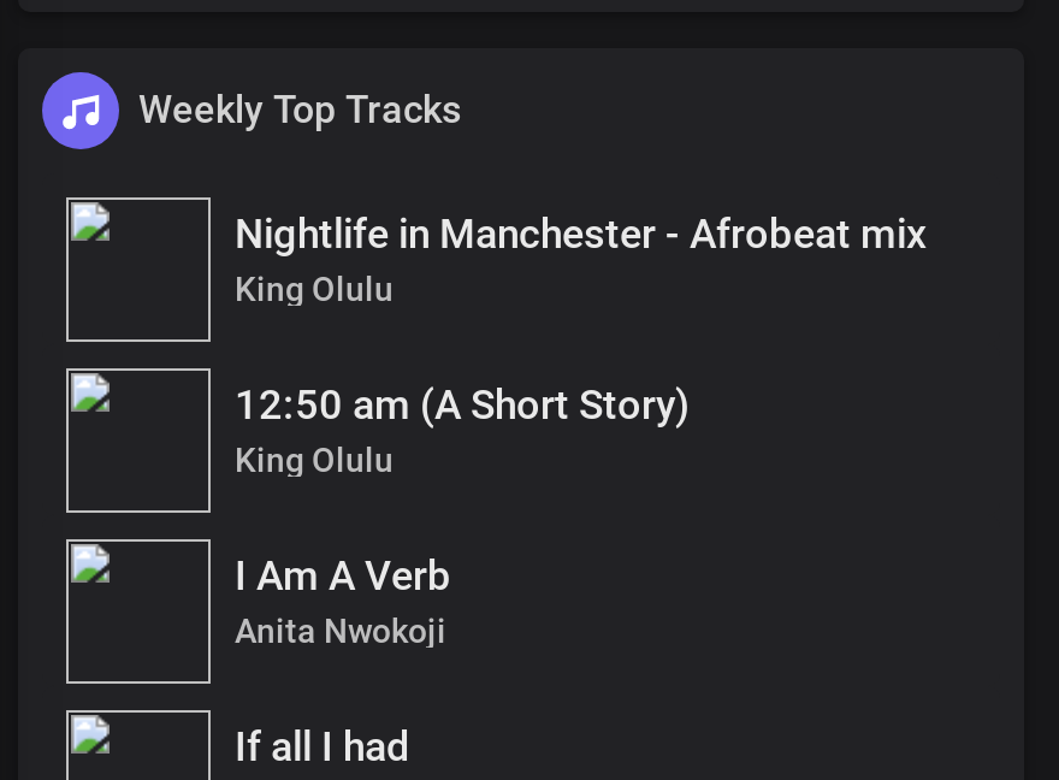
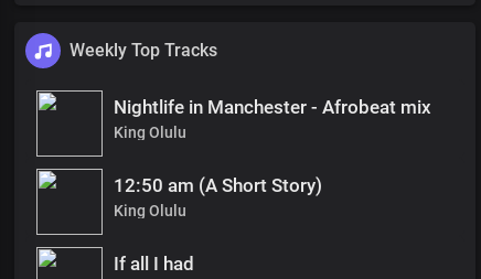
[235,551,451,650] I Am A Verb | Anita Nwokoji -> none

